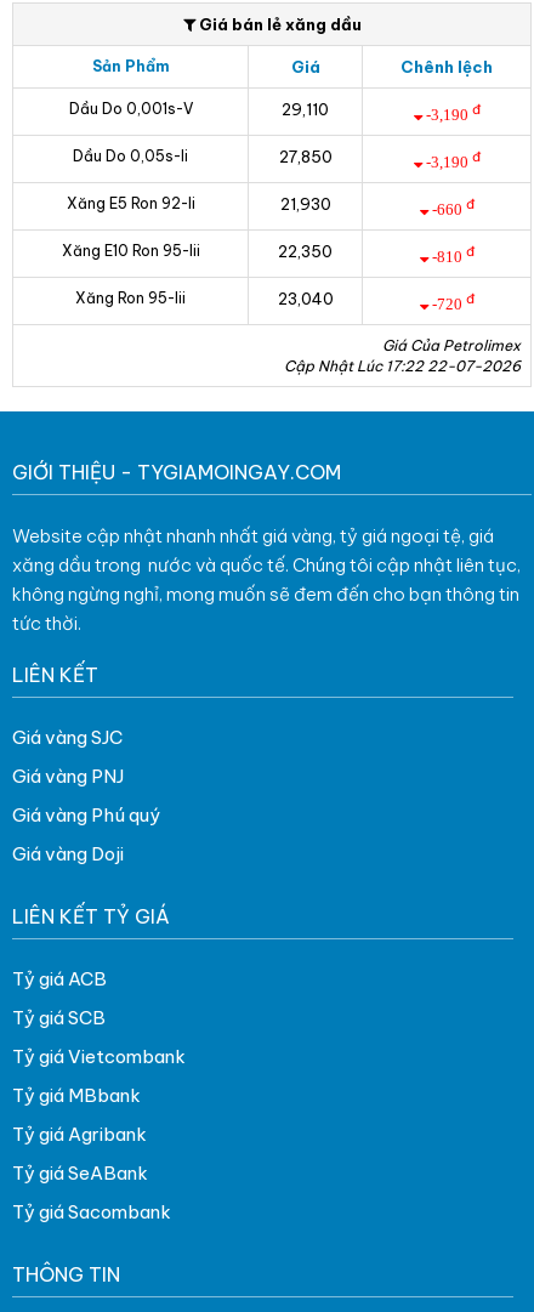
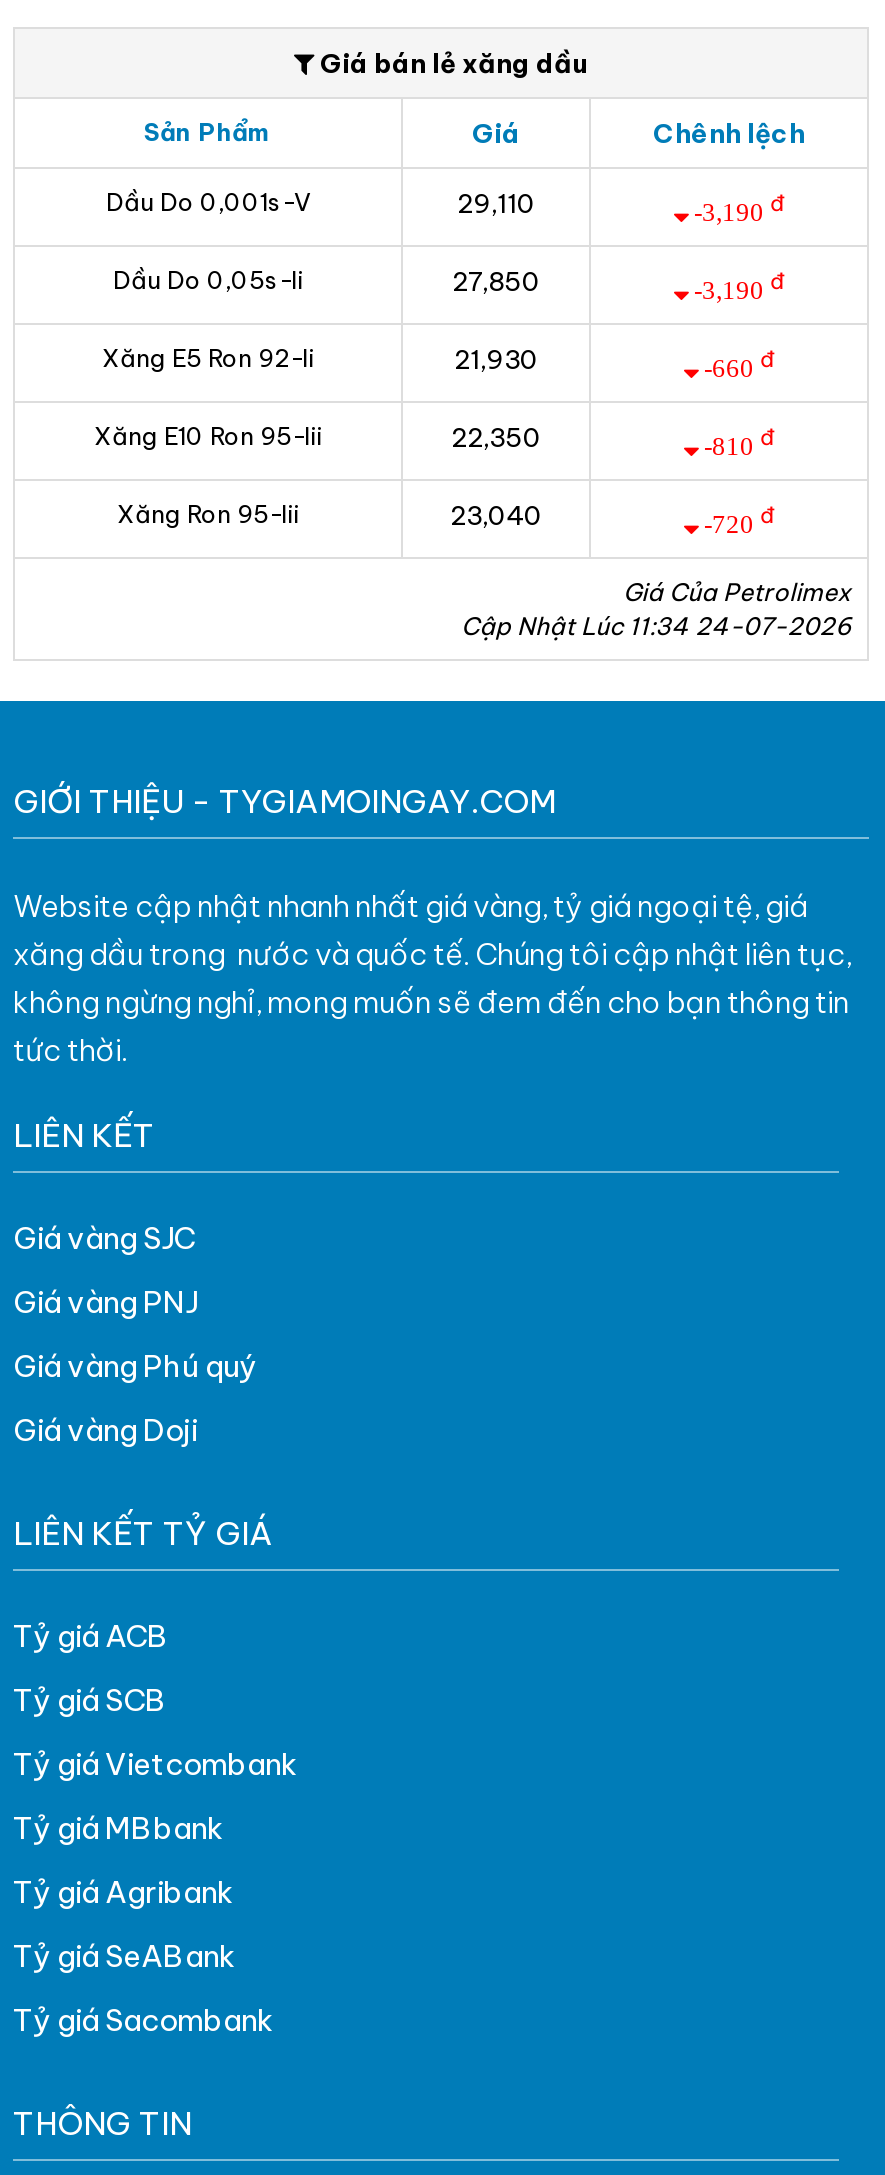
[284,357,521,375] Cập Nhật Lúc 17:22 22-07-2026 -> [461,611,851,641] Cập Nhật Lúc 11:34 24-07-2026

